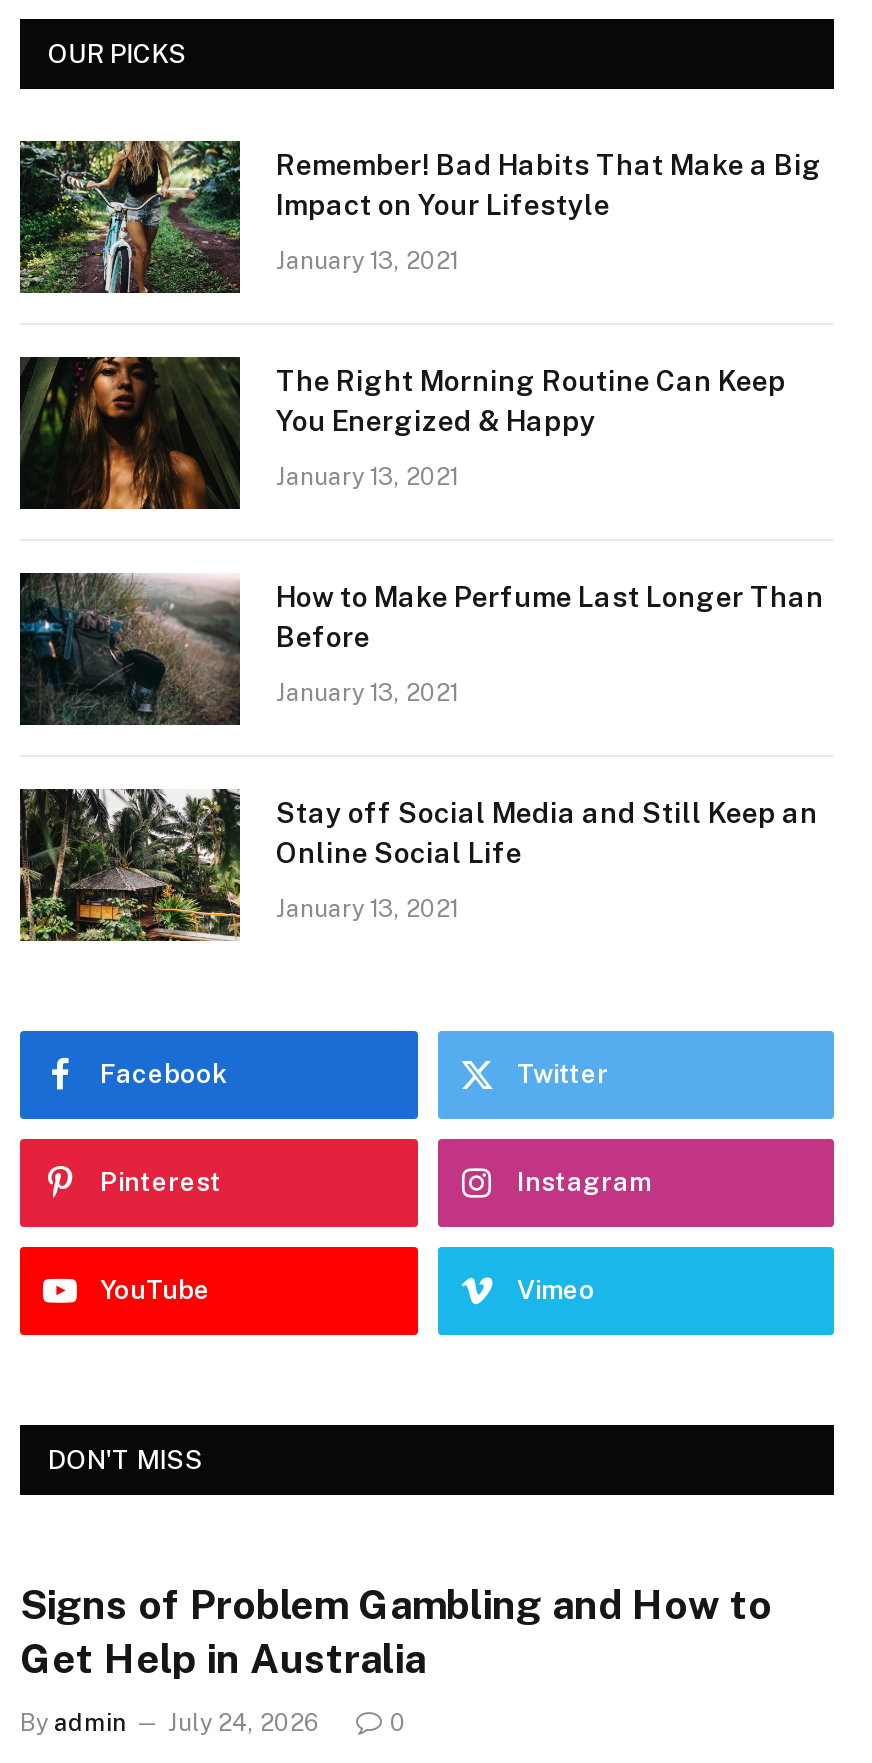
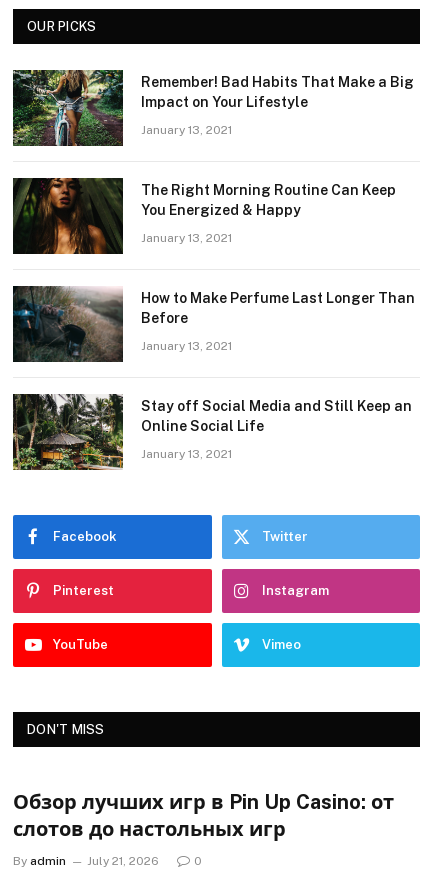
[20,1581,772,1683] Signs of Problem Gambling and How to | Get Help in Australia -> [13,790,394,841] Обзор лучших игр в Pin Up Casino: от | слотов до настольных игр
[20,1709,320,1737] By admin July 24, 2026 -> [13,854,159,868] By admin July 21, 2026

